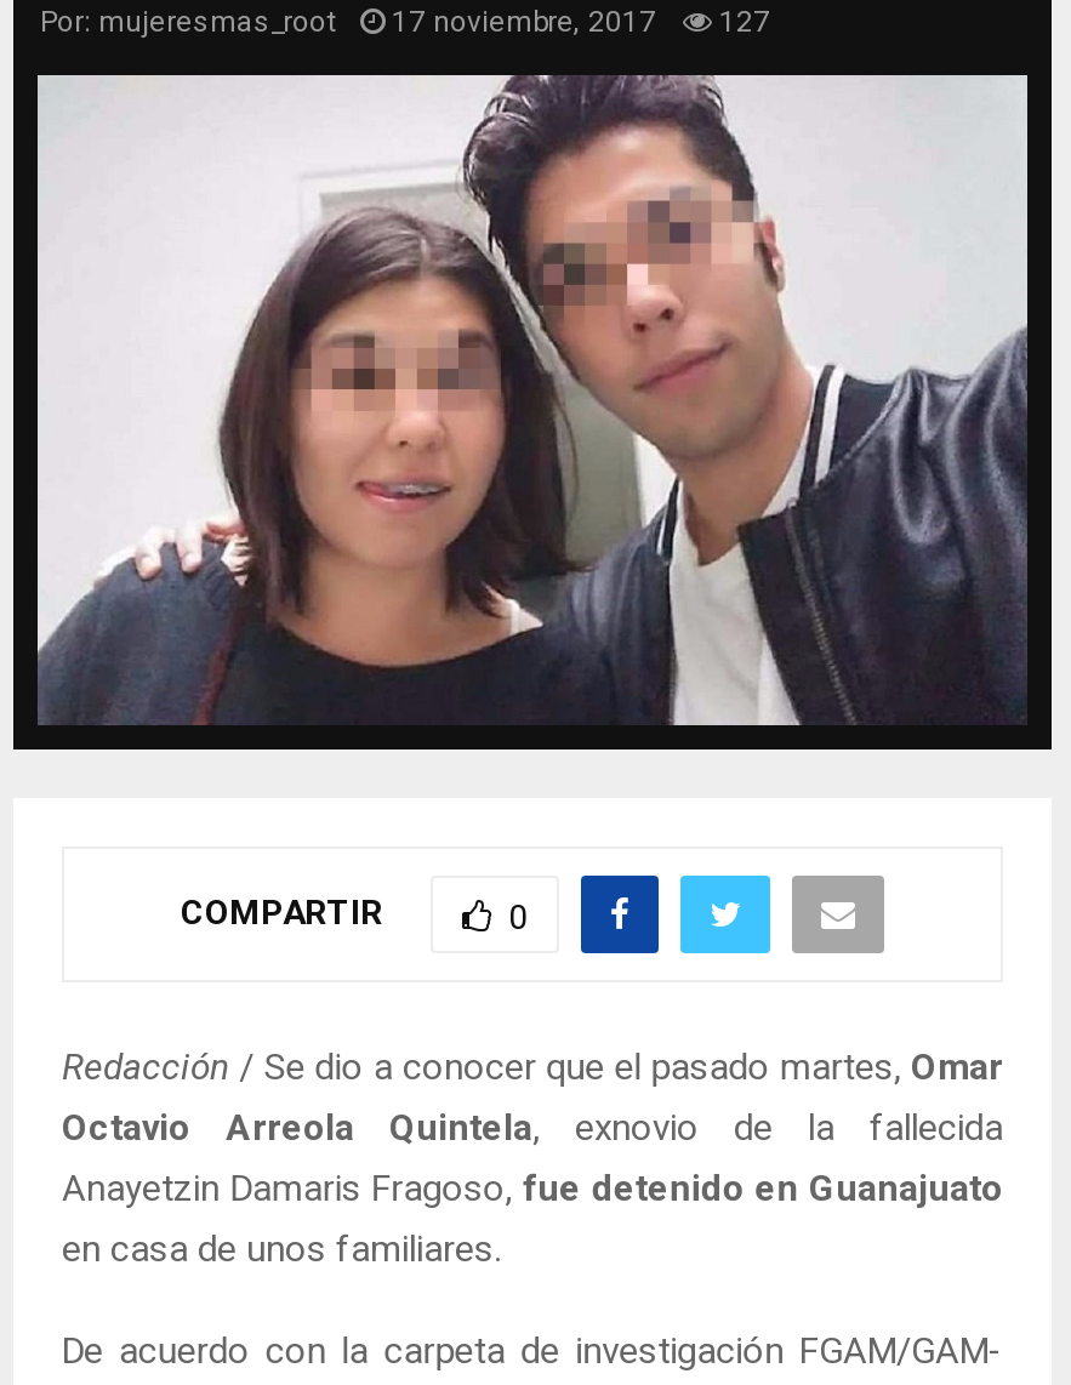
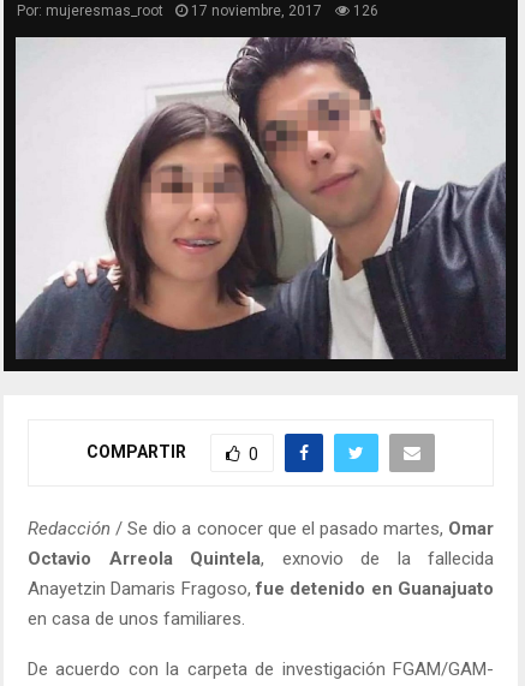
[40,5,770,39] Por: mujeresmas_root 17 noviembre, 2017 127 -> [17,2,378,19] Por: mujeresmas_root 17 noviembre, 2017 126

